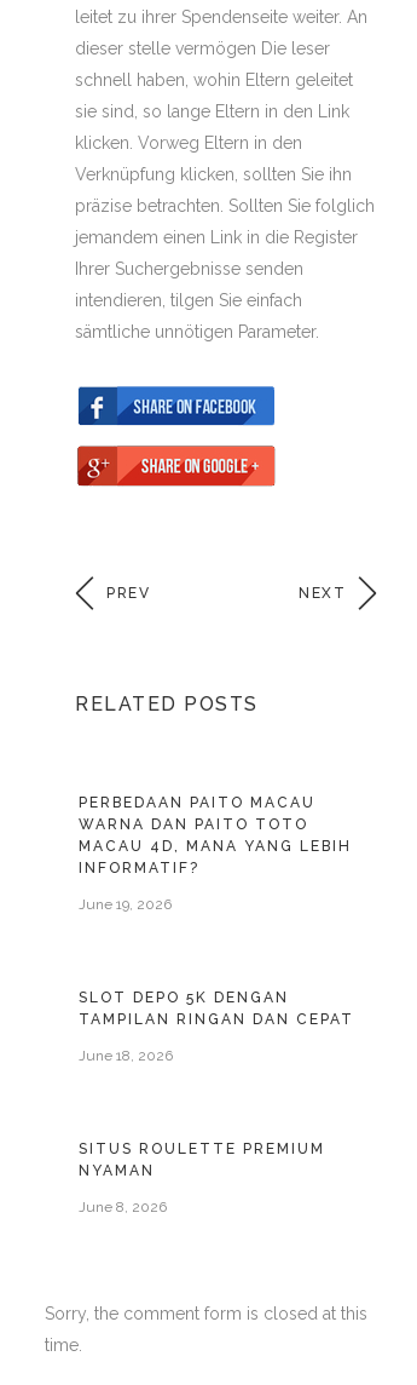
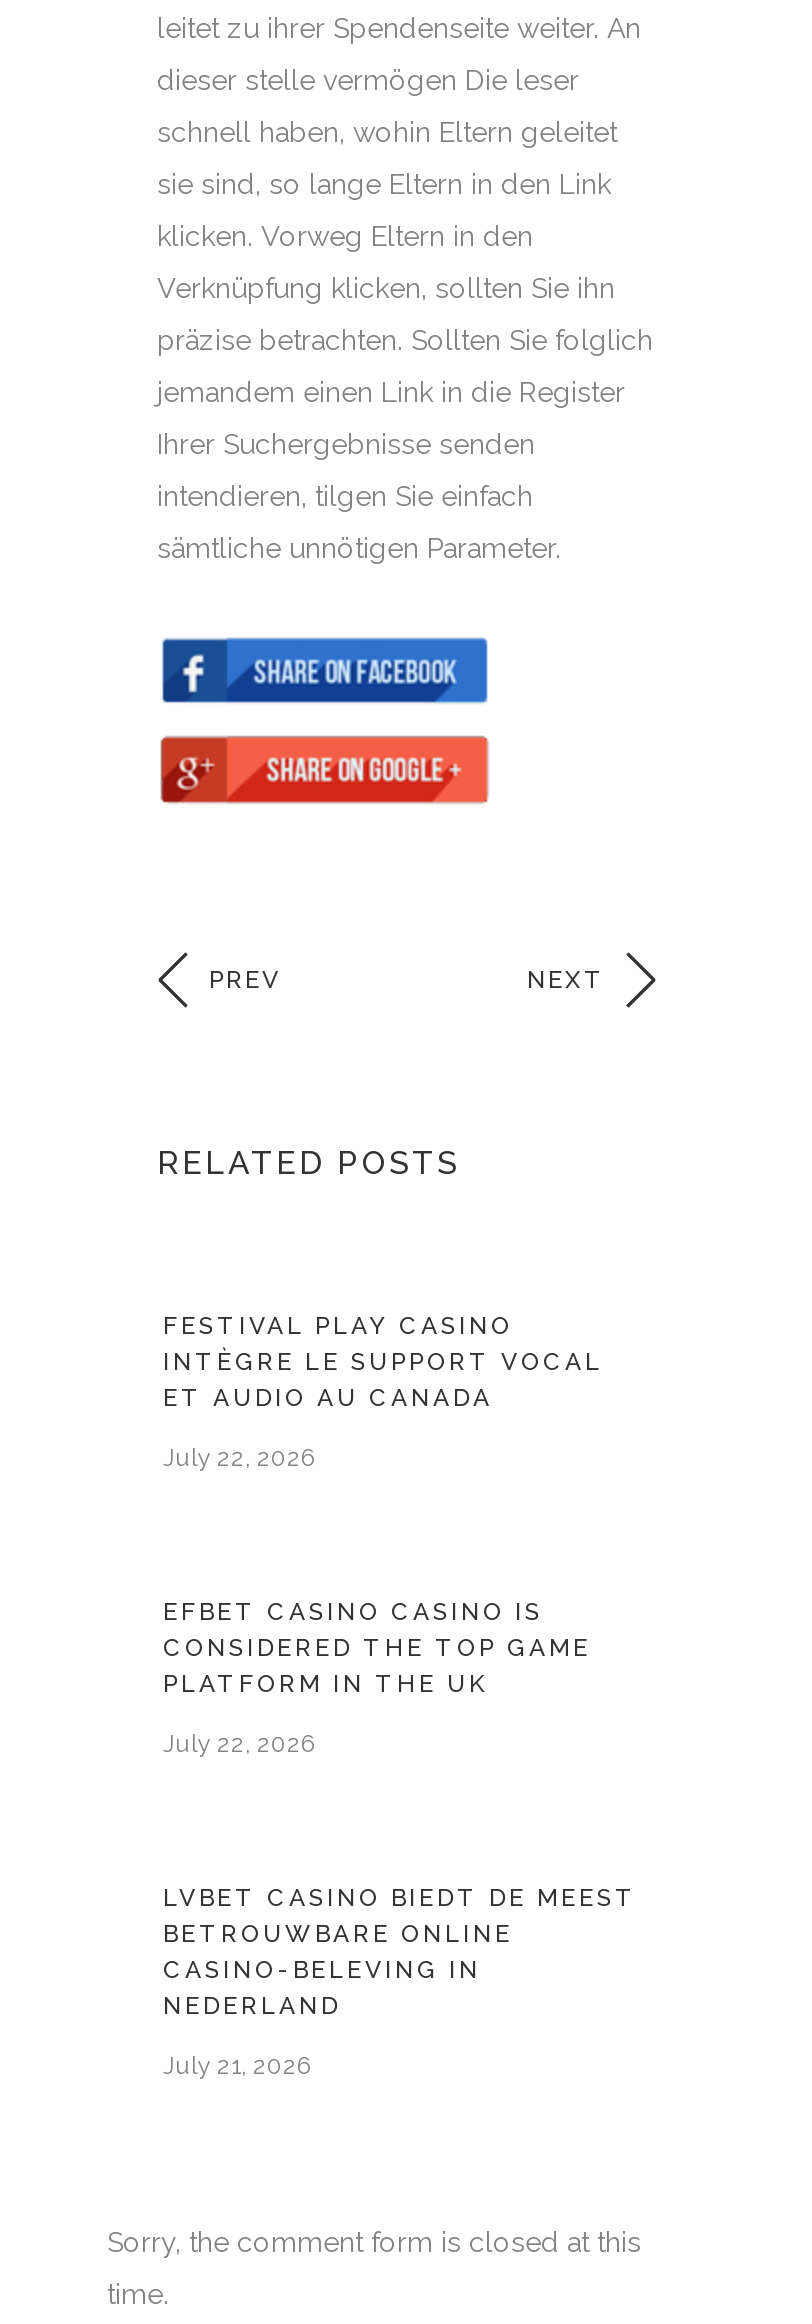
[79,794,352,877] PERBEDAAN PAITO MACAU | WARNA DAN PAITO TOTO | MACAU 4D, MANA YANG LEBIH | INFORMATIF? -> [163,1312,603,1412] FESTIVAL PLAY CASINO | INTÈGRE LE SUPPORT VOCAL | ET AUDIO AU CANADA
[79,896,172,913] June 19, 2026 -> [163,1444,315,1472] July 22, 2026
[79,989,354,1028] SLOT DEPO 5K DENGAN | TAMPILAN RINGAN DAN CEPAT -> [163,1598,591,1698] EFBET CASINO CASINO IS | CONSIDERED THE TOP GAME | PLATFORM IN THE UK
[79,1047,173,1064] June 18, 2026 -> [163,1730,315,1758] July 22, 2026
[79,1141,325,1179] SITUS ROULETTE PREMIUM | NYAMAN -> [163,1884,637,2020] LVBET CASINO BIEDT DE MEEST | BETROUWBARE ONLINE | CASINO-BELEVING IN | NEDERLAND
[79,1199,167,1216] June 8, 2026 -> [163,2052,311,2080] July 21, 2026

